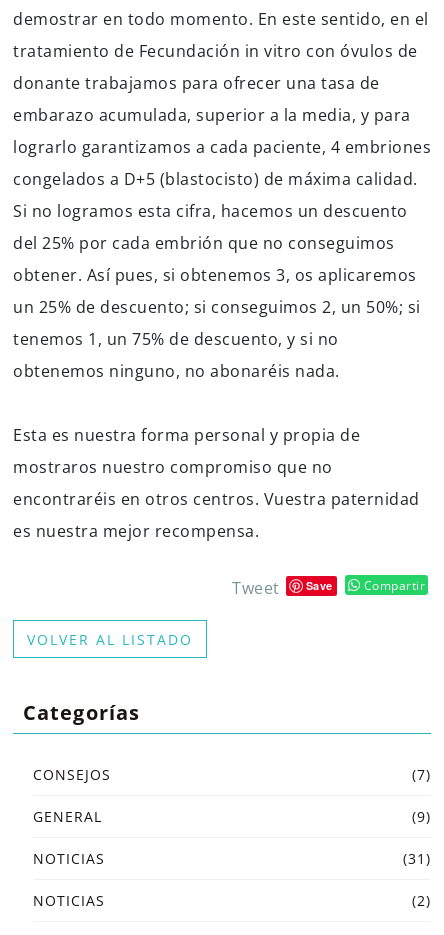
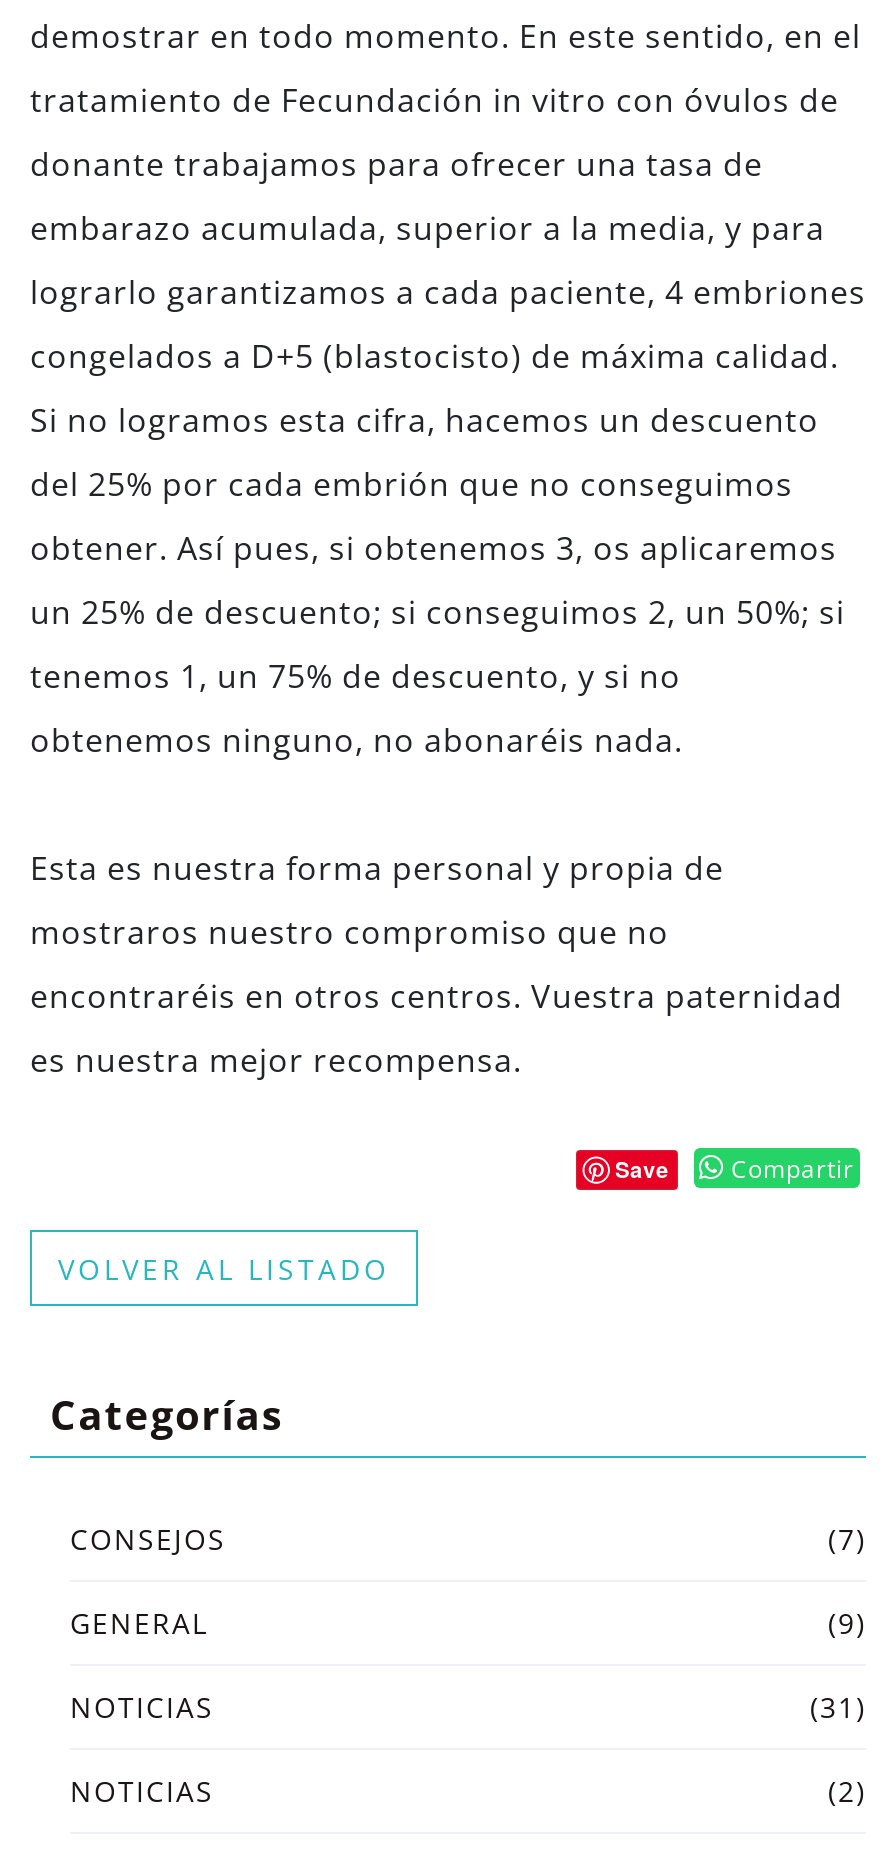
[232,577,279,599] Tweet -> none

